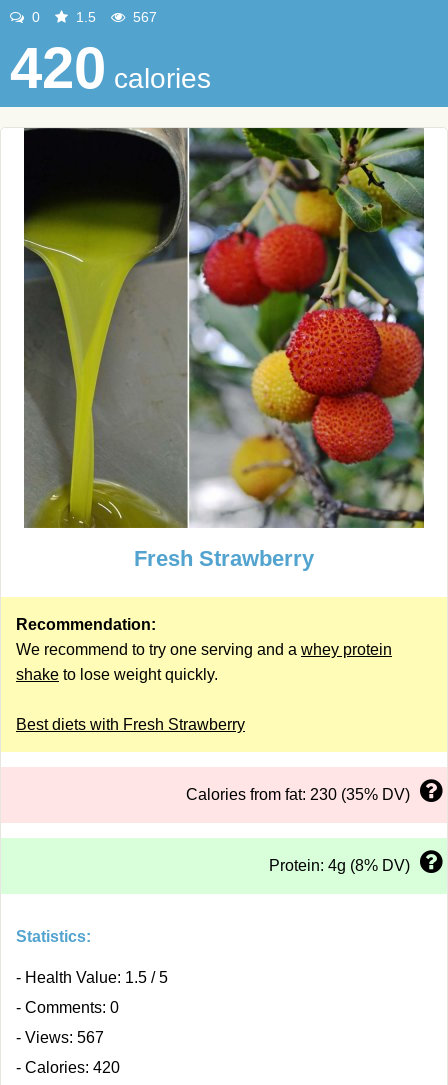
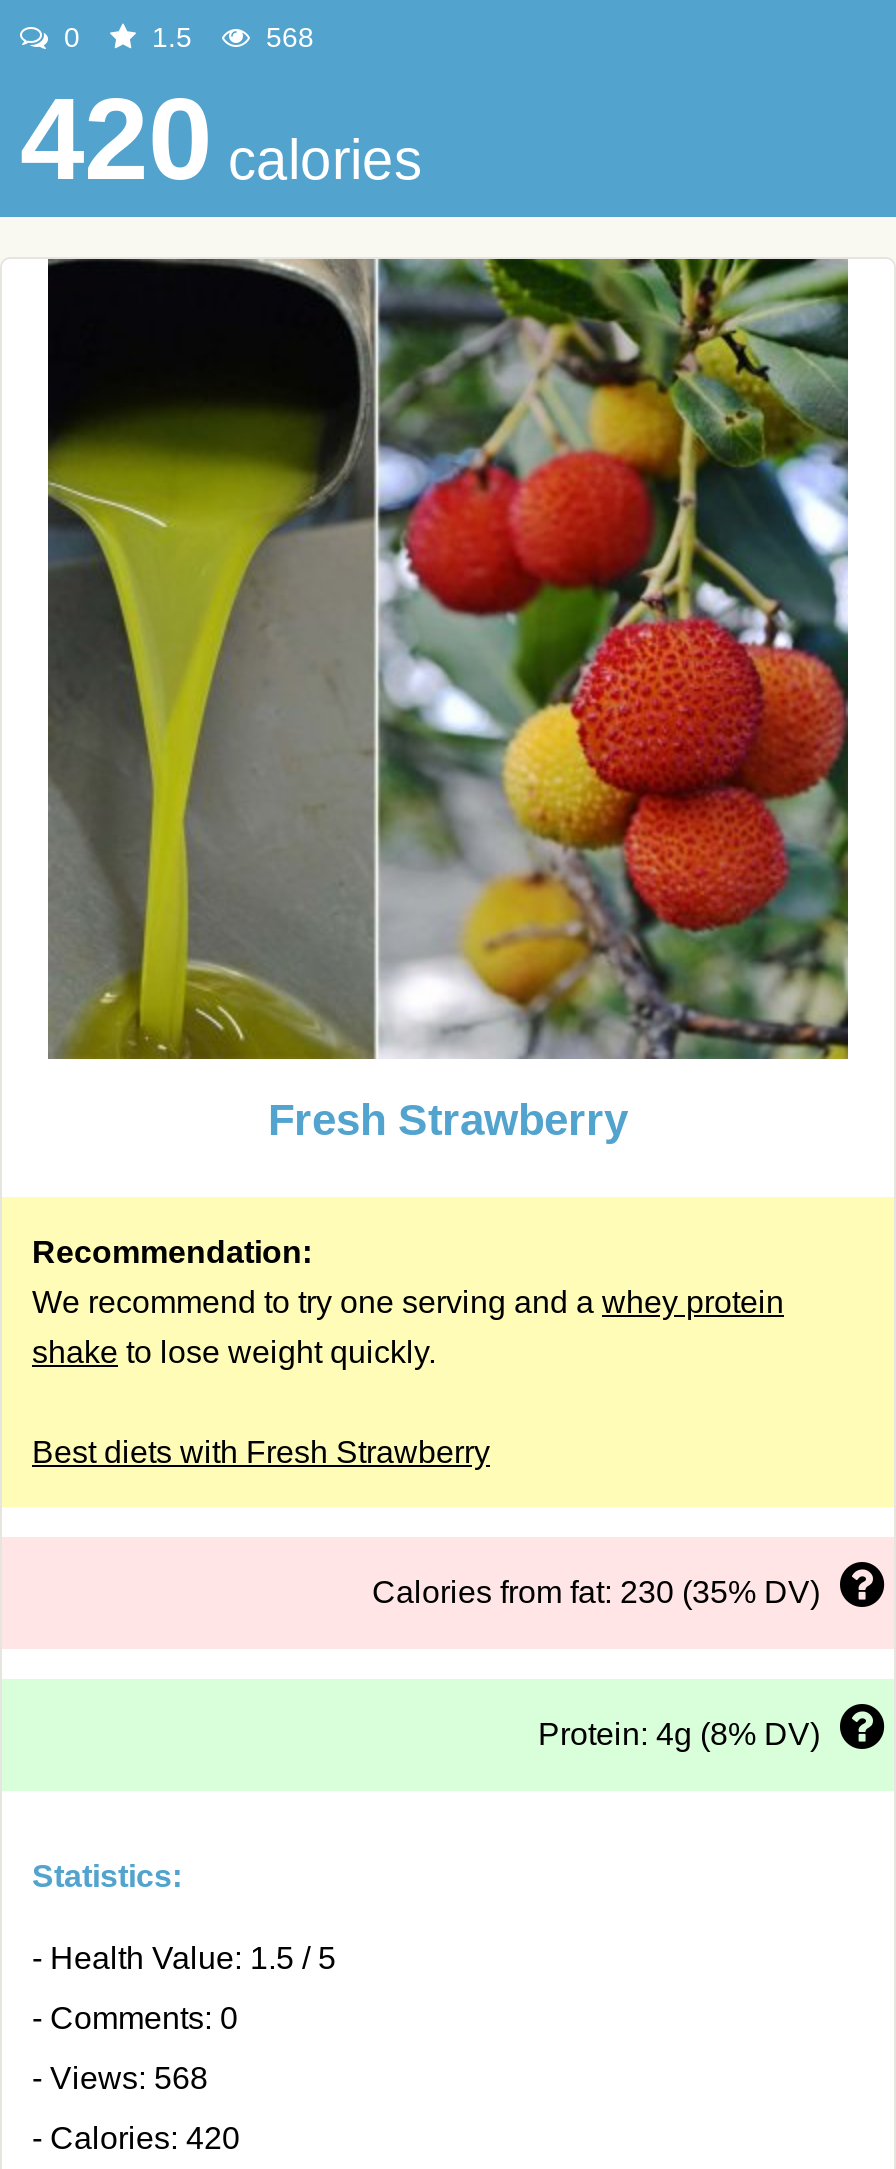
[129,9,157,25] 567 -> [258,21,314,53] 568
[16,1029,104,1046] - Views: 567 -> [32,2061,208,2095] - Views: 568

